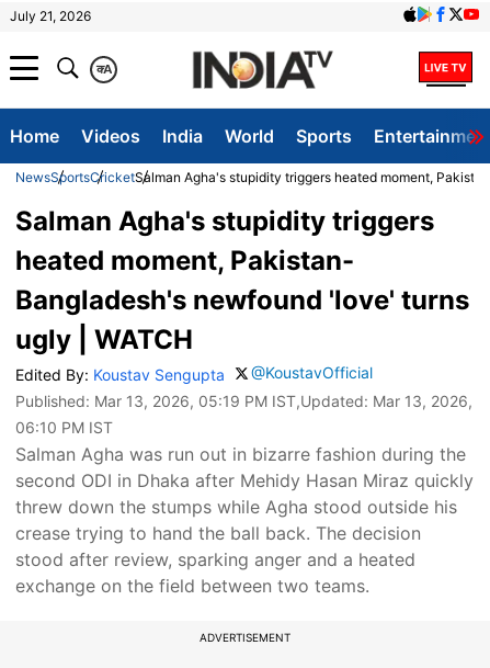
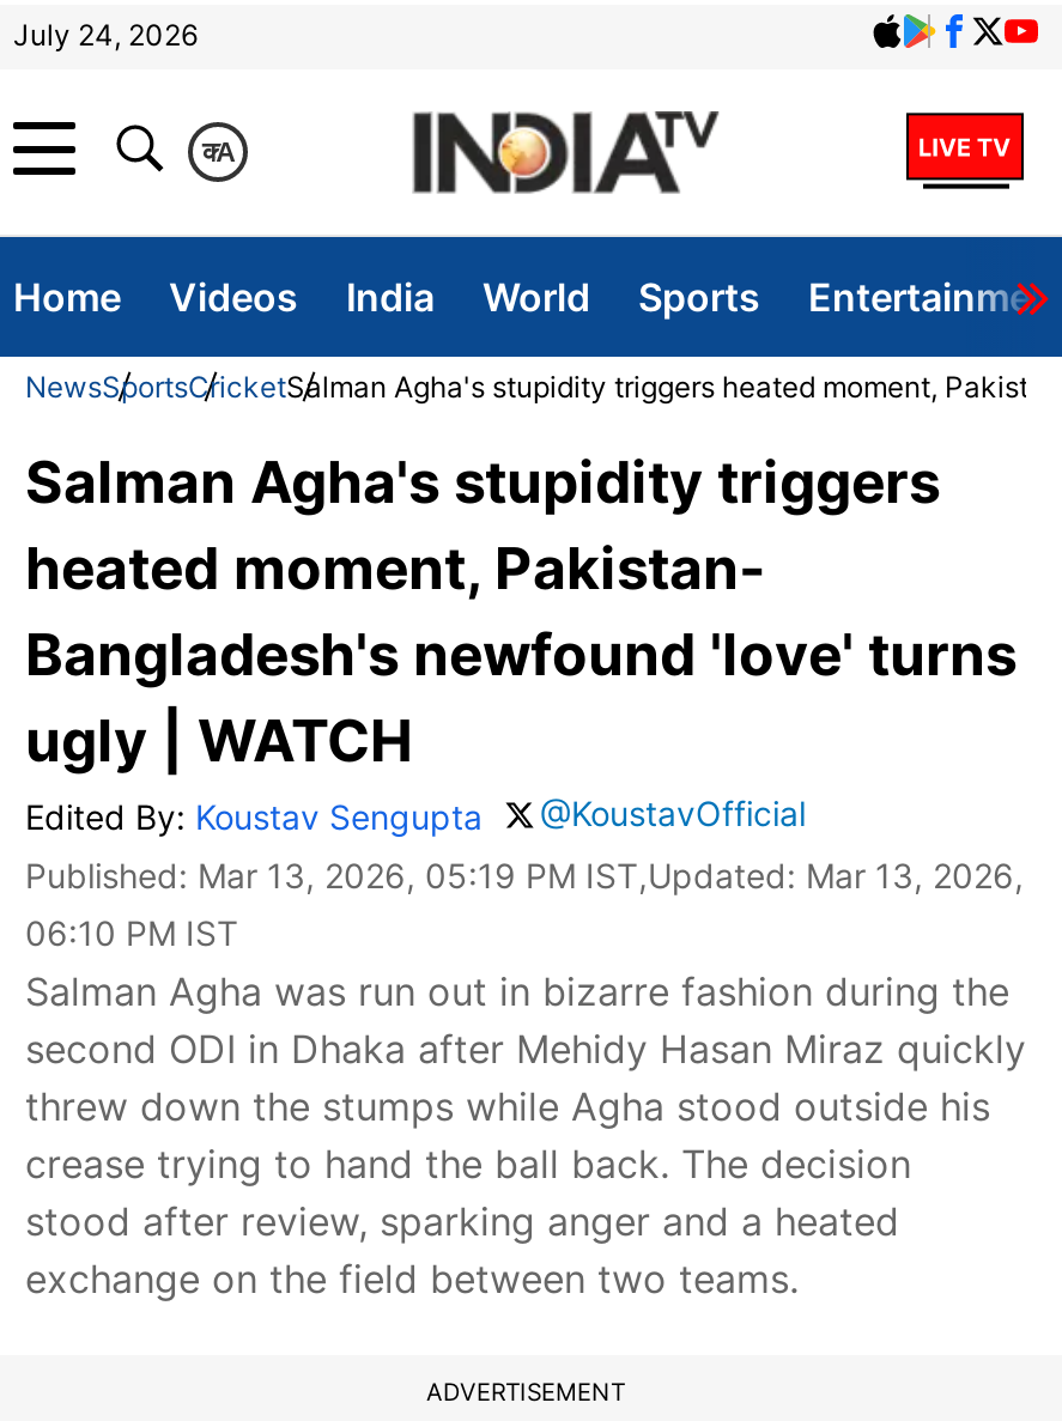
[10,8,91,24] July 21, 2026 -> [13,17,198,53] July 24, 2026

